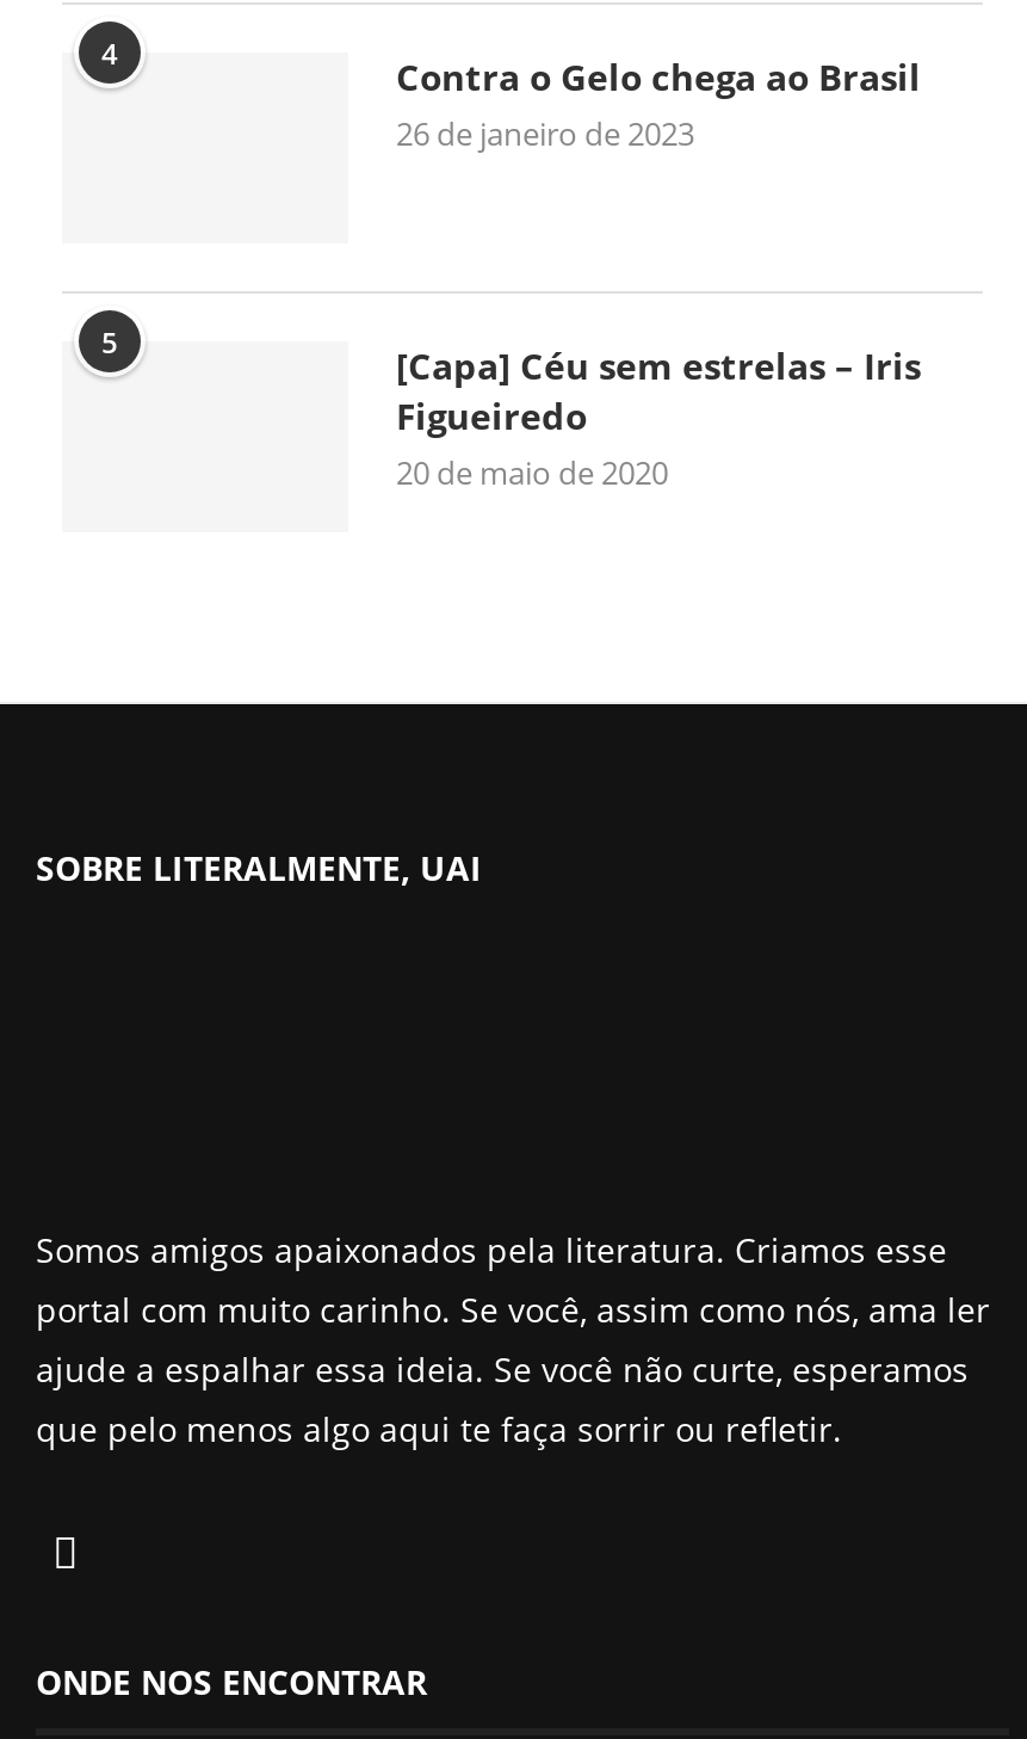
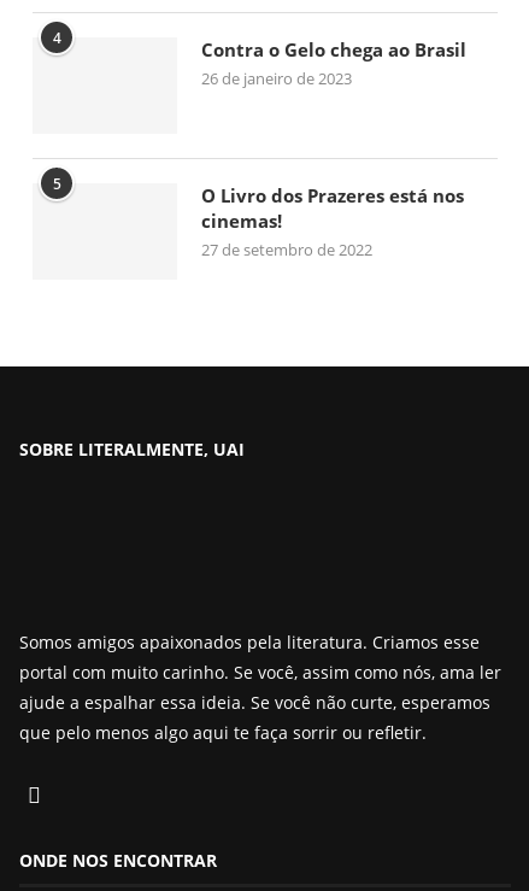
[396,341,921,494] [Capa] Céu sem estrelas – Iris | Figueiredo | 20 de maio de 2020 -> [201,183,464,260] O Livro dos Prazeres está nos | cinemas! | 27 de setembro de 2022

